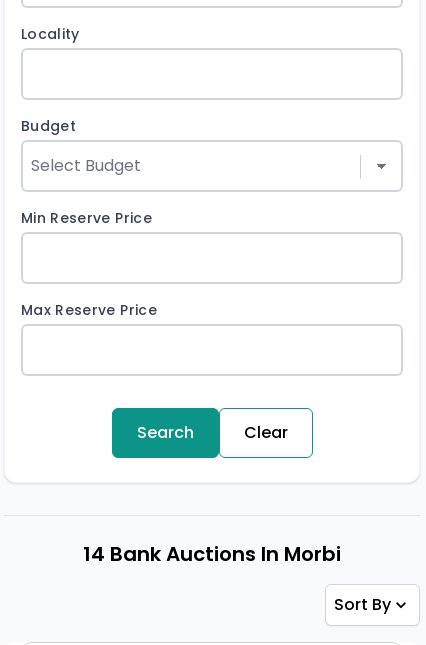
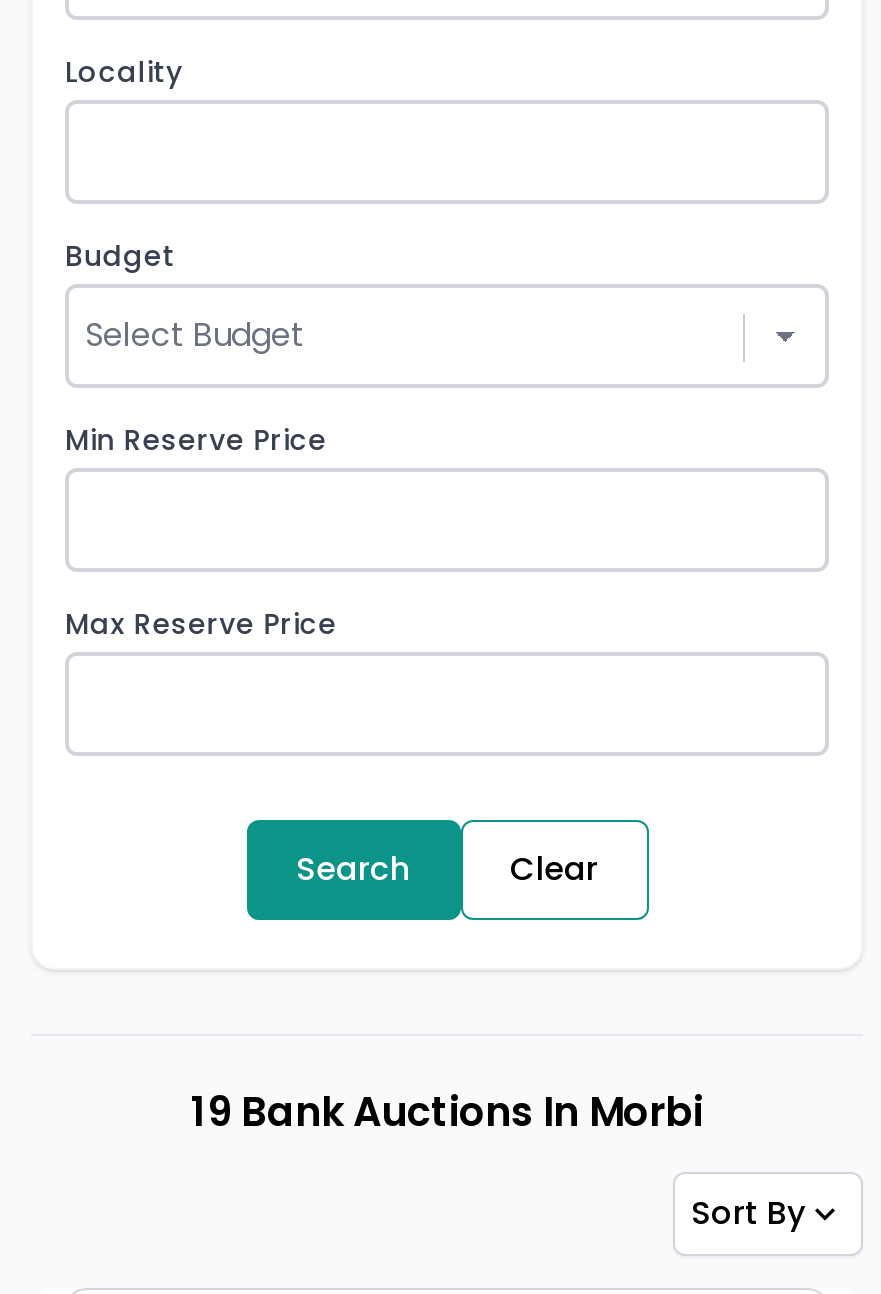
[83,540,341,568] 14 Bank Auctions In Morbi -> [191,1084,703,1140] 19 Bank Auctions In Morbi

